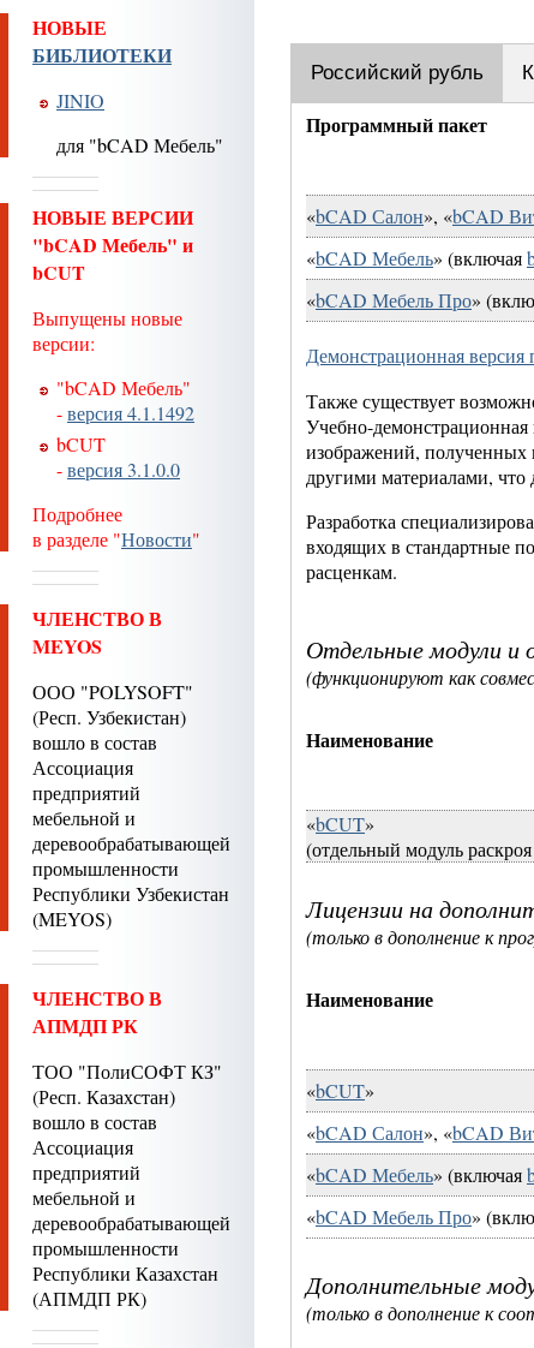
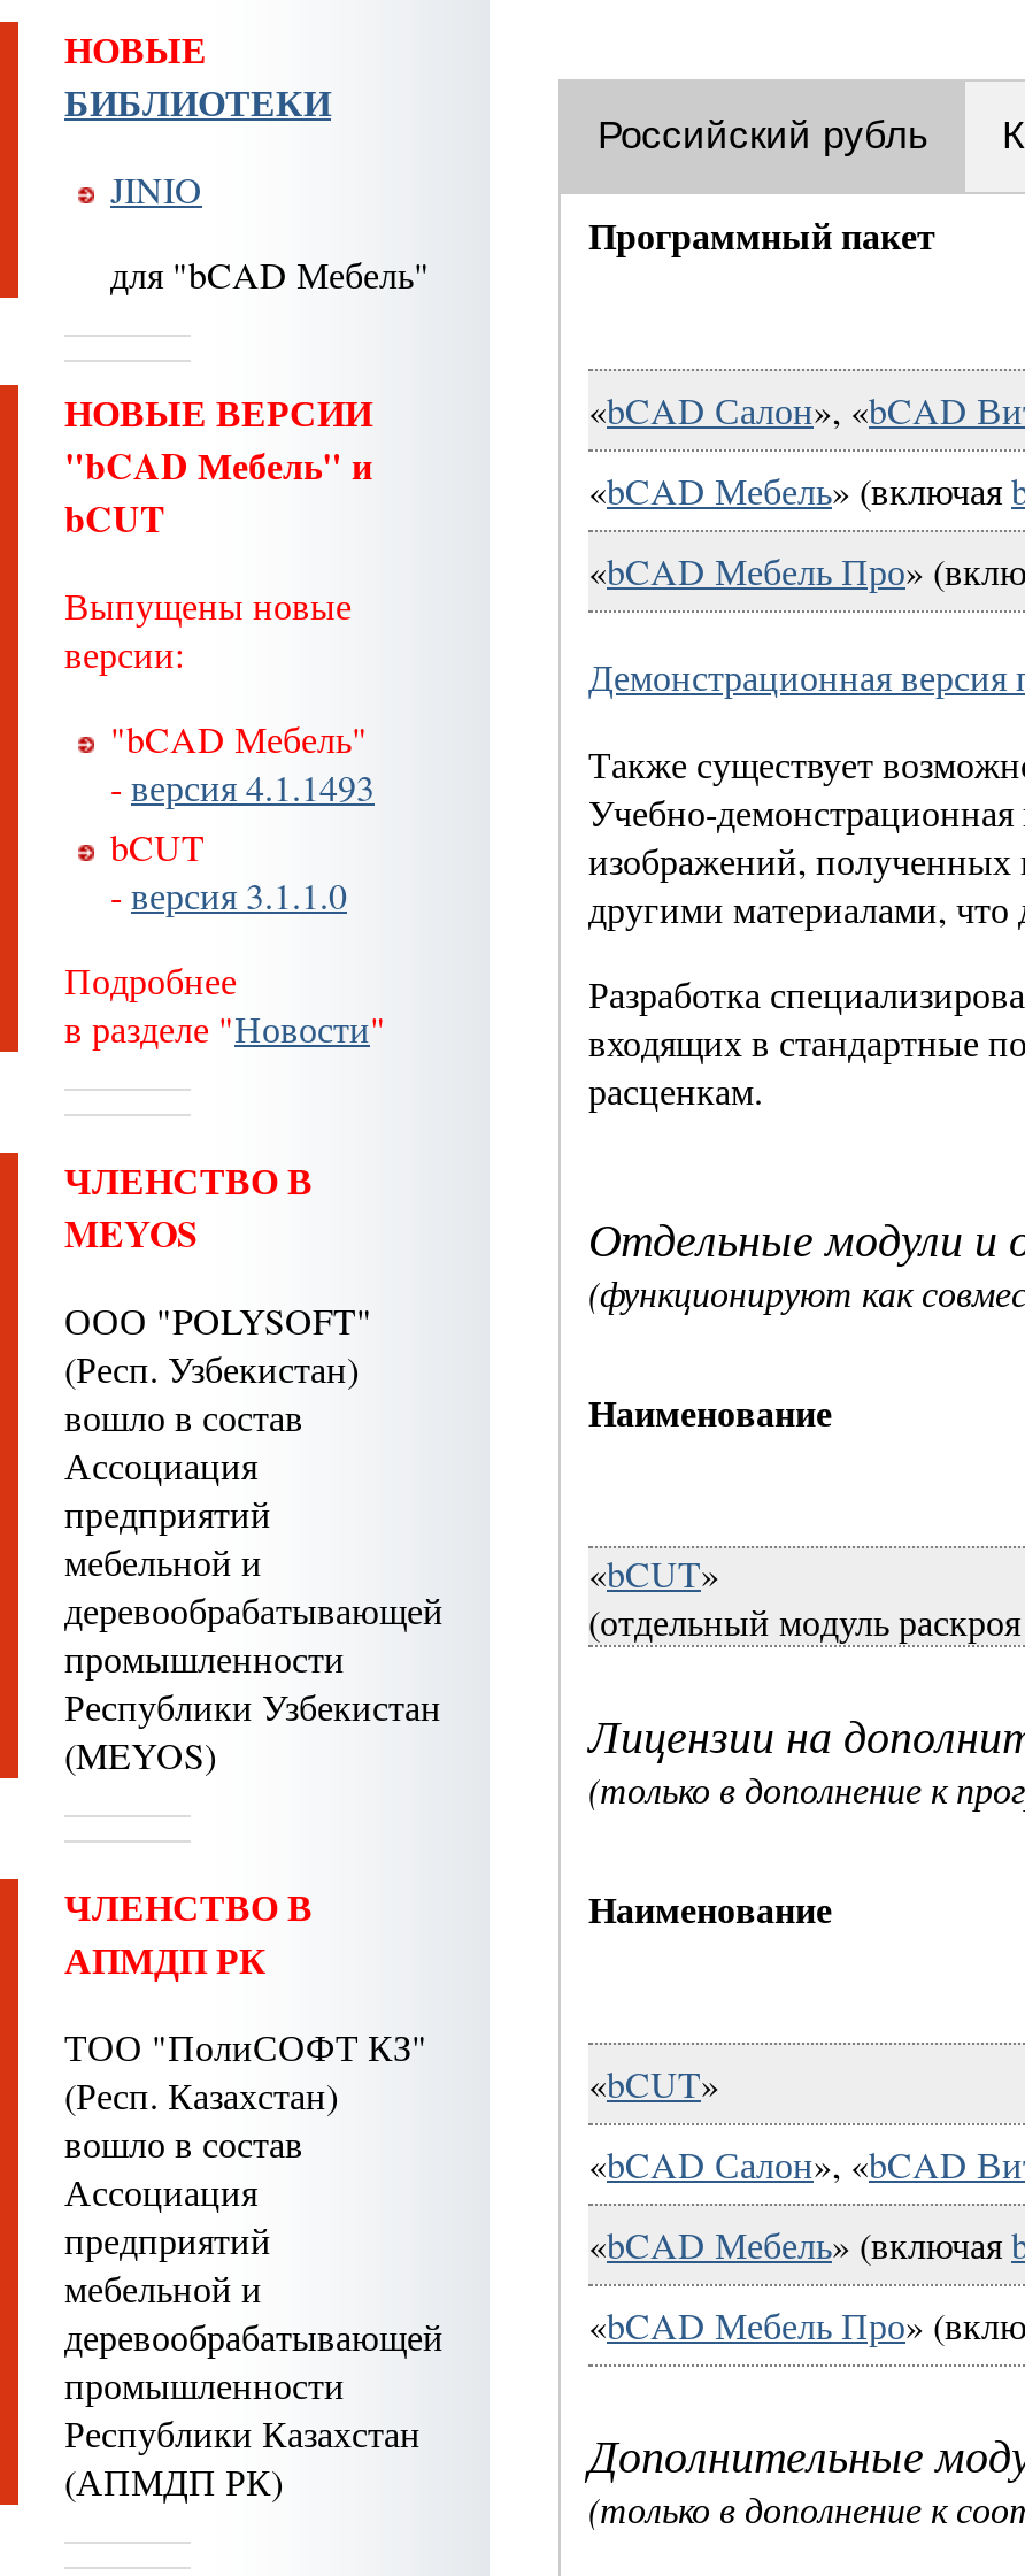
[56,400,194,425] - версия 4.1.1492 -> [110,762,375,810] - версия 4.1.1493
[56,457,180,482] - версия 3.1.0.0 -> [110,870,347,918] - версия 3.1.1.0

